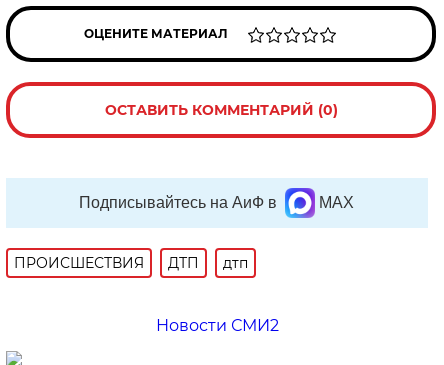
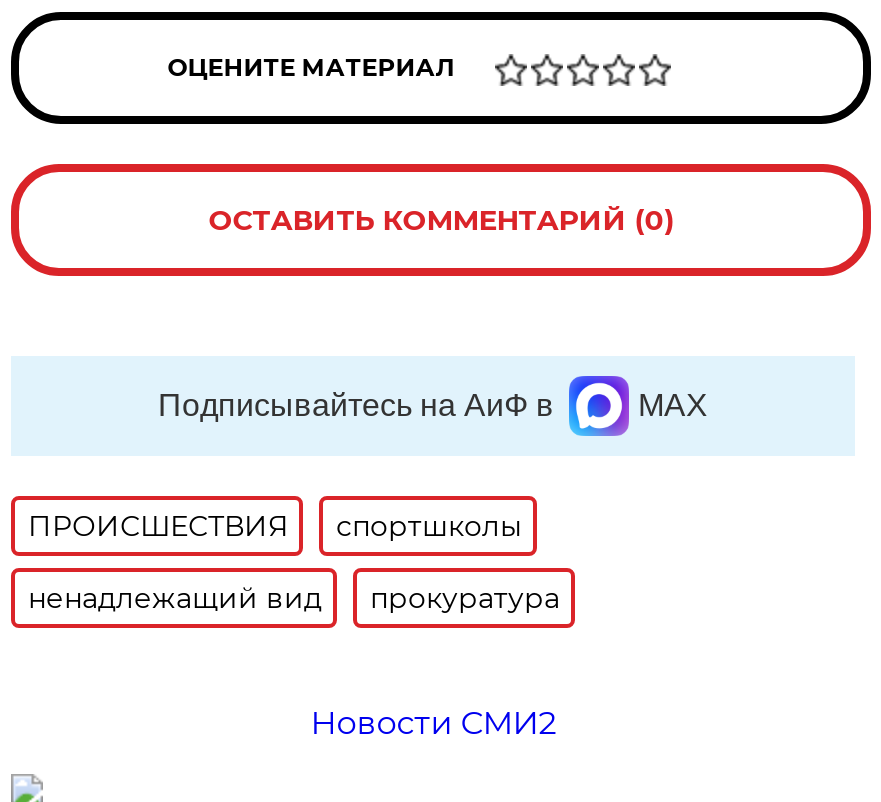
[168,254,248,272] ДТП | дтп -> [28,508,560,616] спортшколы | ненадлежащий вид | прокуратура

